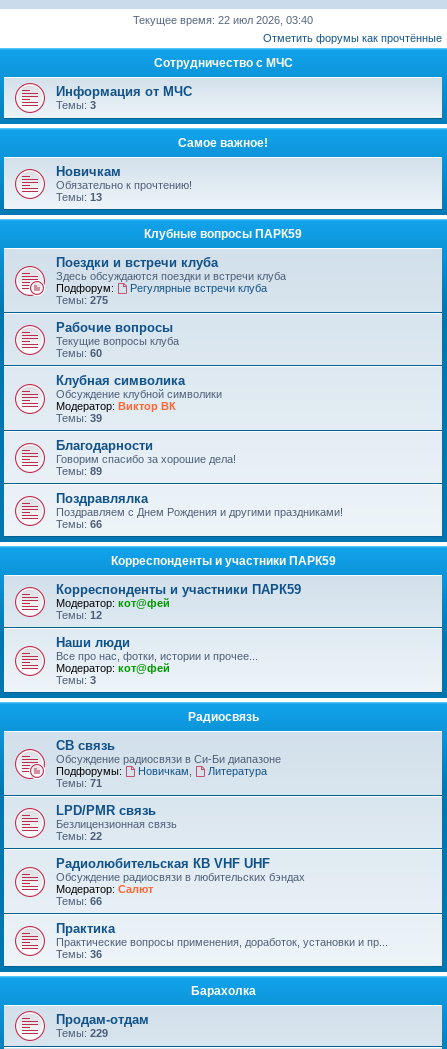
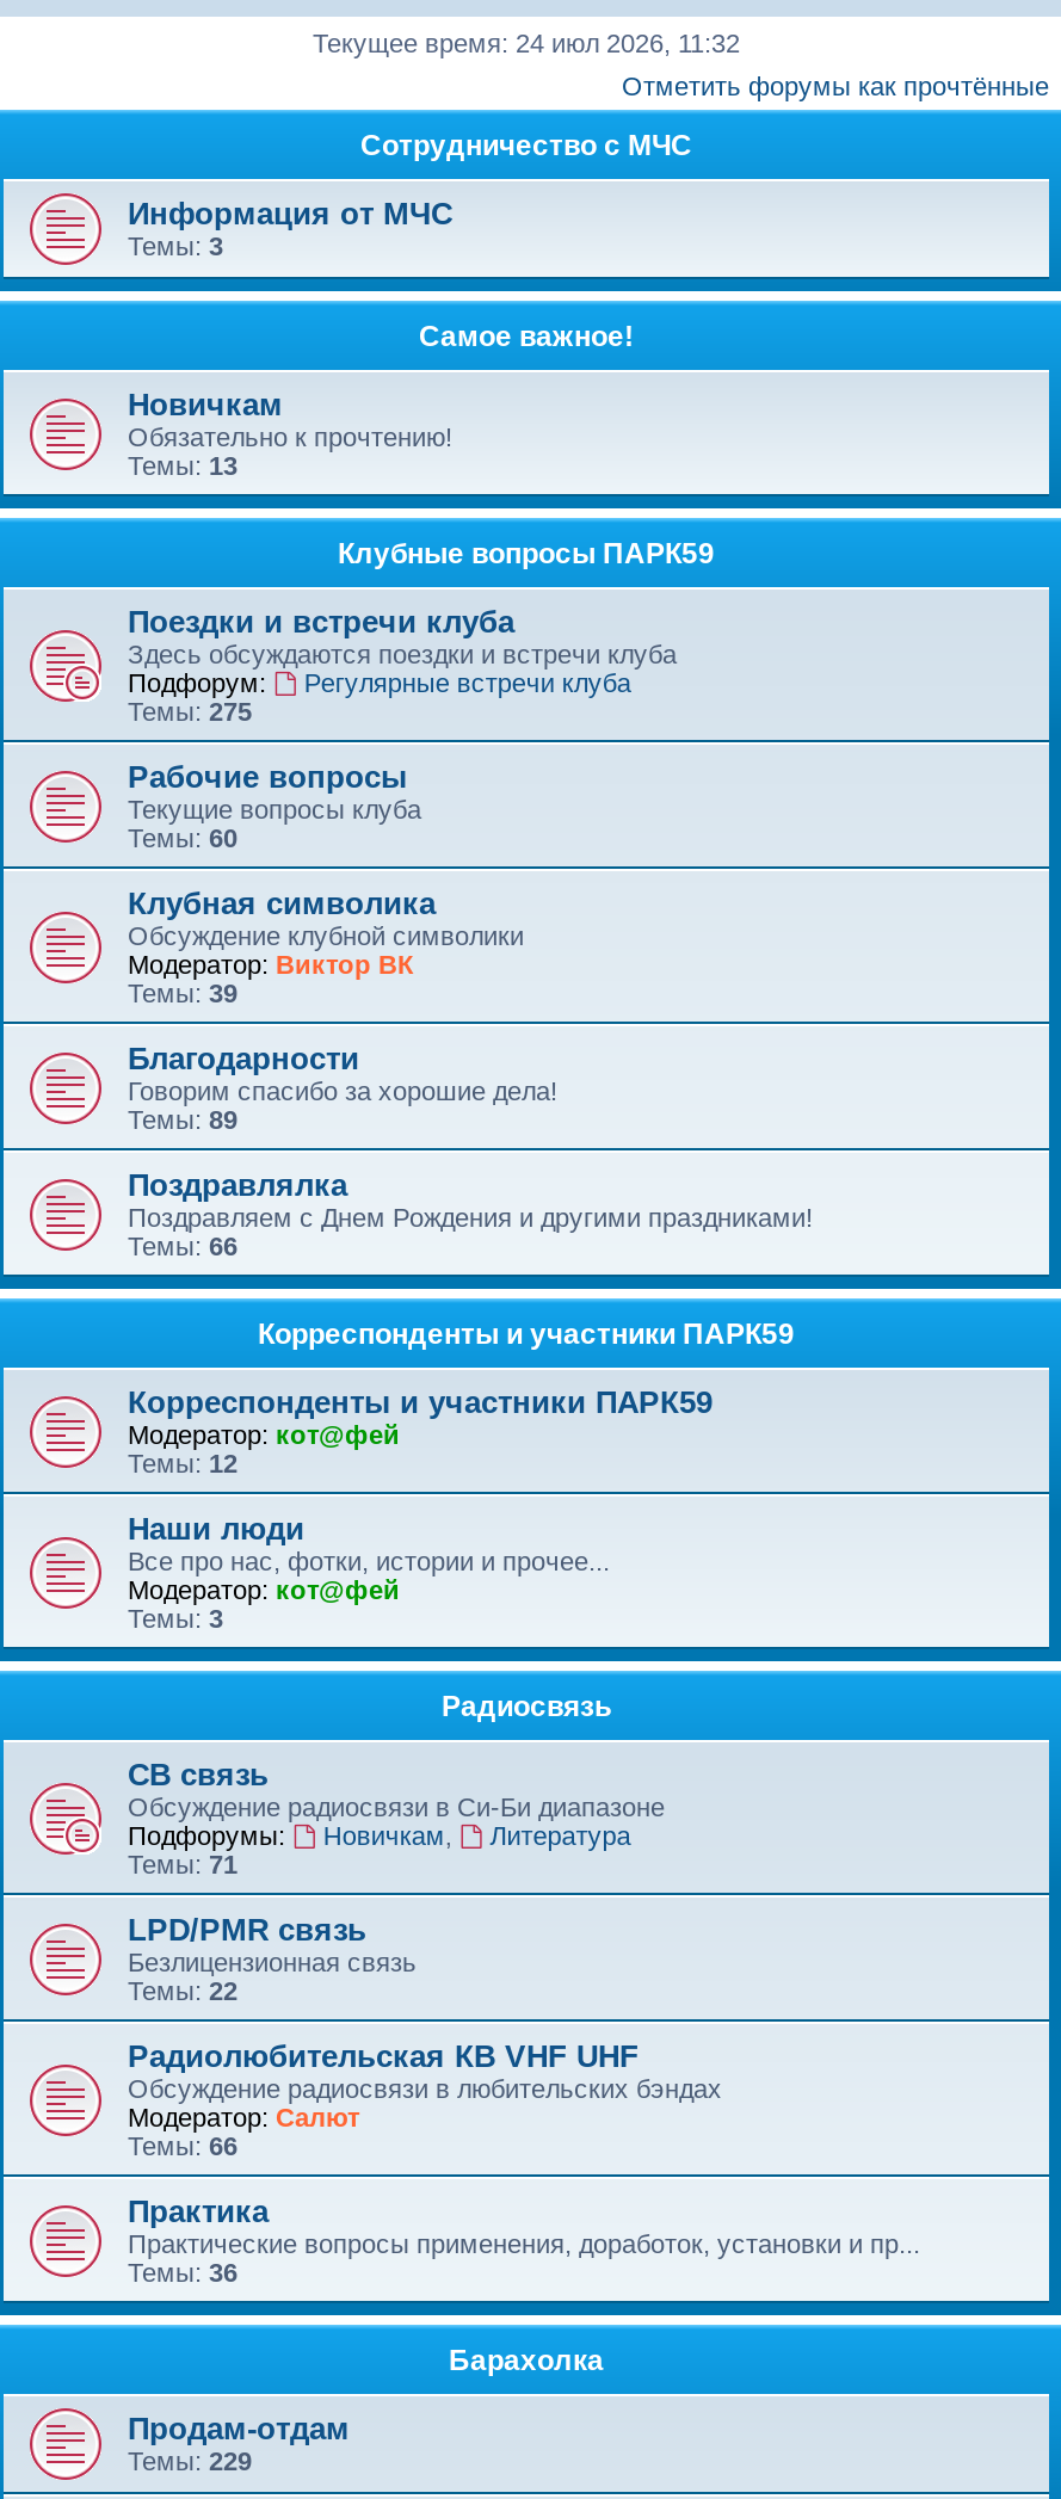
[133,14,313,26] Текущее время: 22 июл 2026, 03:40 -> [313,29,740,57] Текущее время: 24 июл 2026, 11:32

